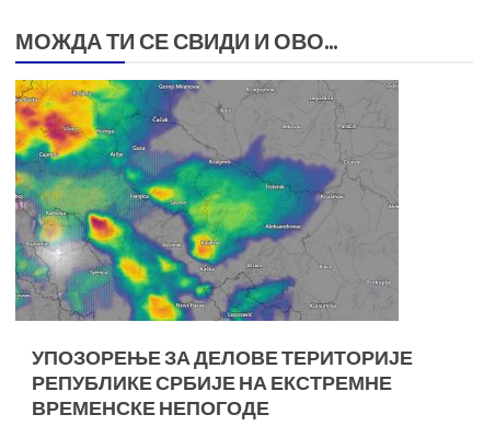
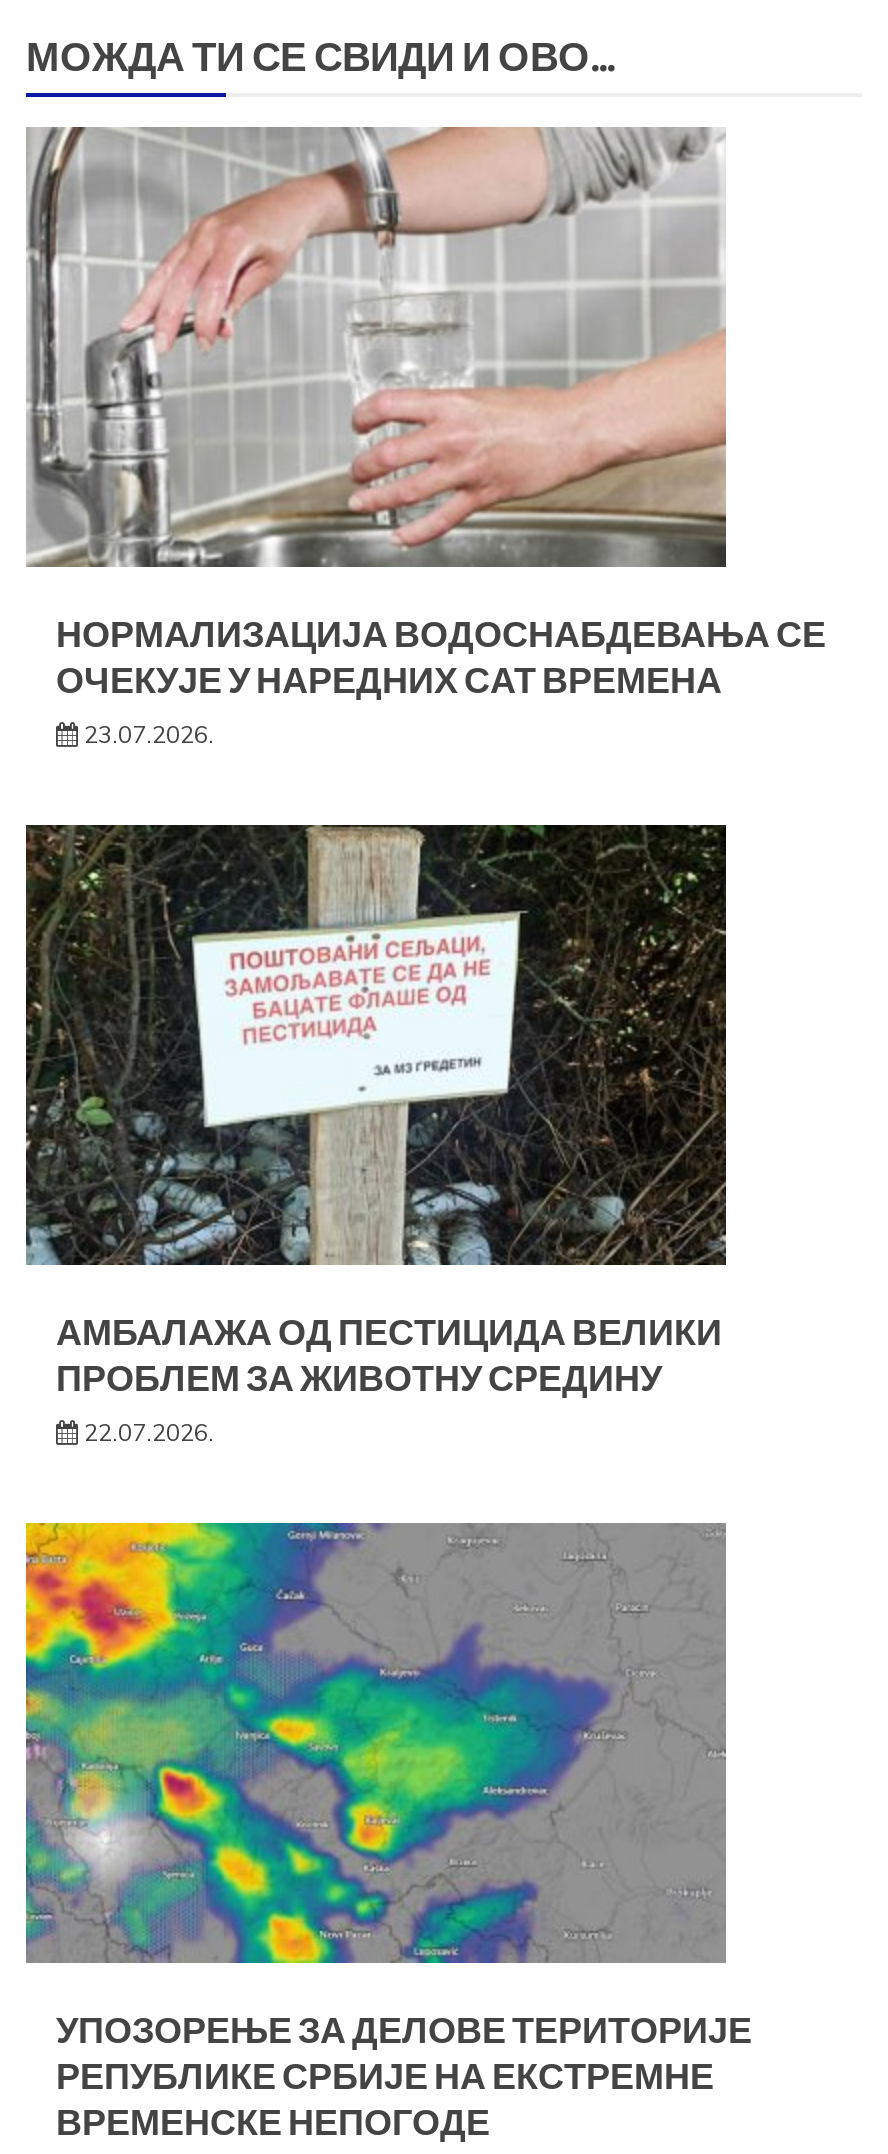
none -> [24,823,728,1447] [image] | АМБАЛАЖА ОД ПЕСТИЦИДА ВЕЛИКИ | ПРОБЛЕМ ЗА ЖИВОТНУ СРЕДИНУ | 22.07.2026.
none -> [26,125,826,749] [image] | НОРМАЛИЗАЦИЈА ВОДОСНАБДЕВАЊА СЕ | ОЧЕКУЈЕ У НАРЕДНИХ САТ ВРЕМЕНА | 23.07.2026.

